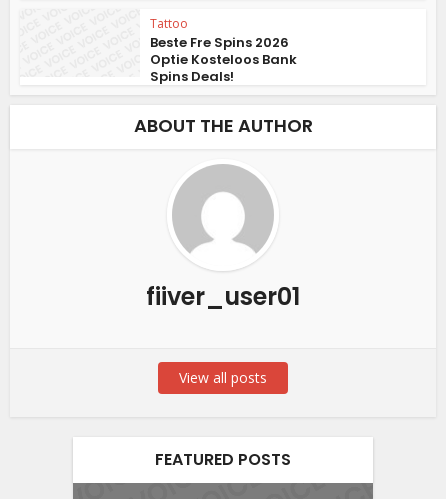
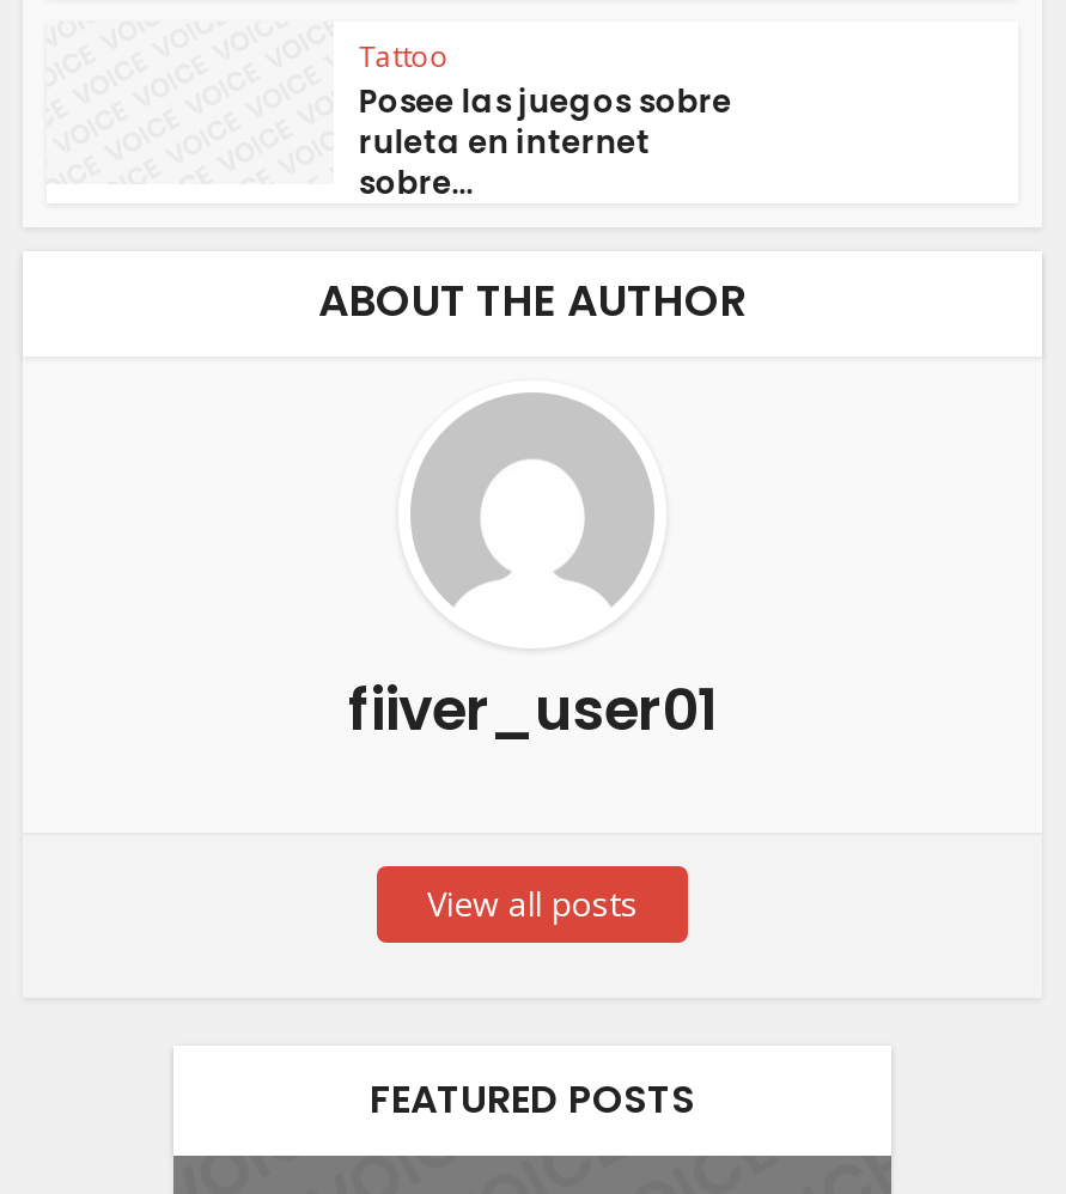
[150,33,297,86] Beste Fre Spins 2026 | Optie Kosteloos Bank | Spins Deals! -> [358,80,731,207] Posee las juegos sobre | ruleta en internet | sobre...

